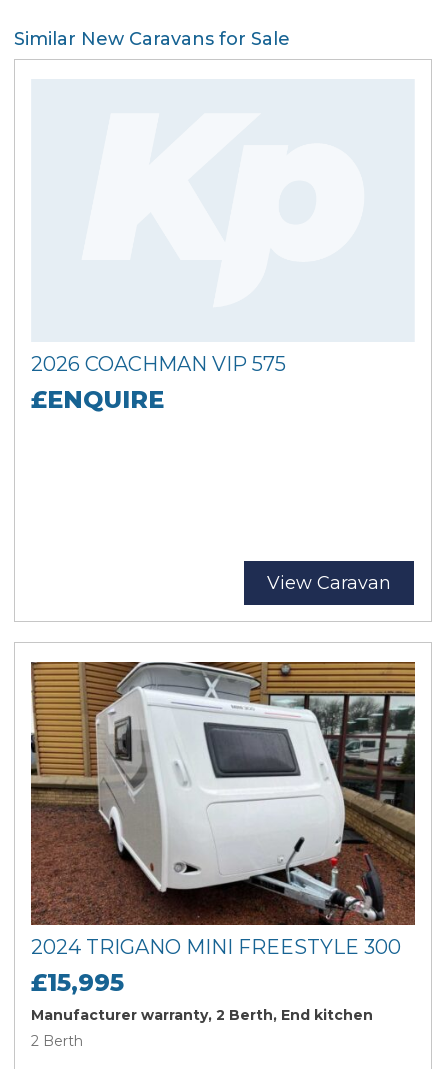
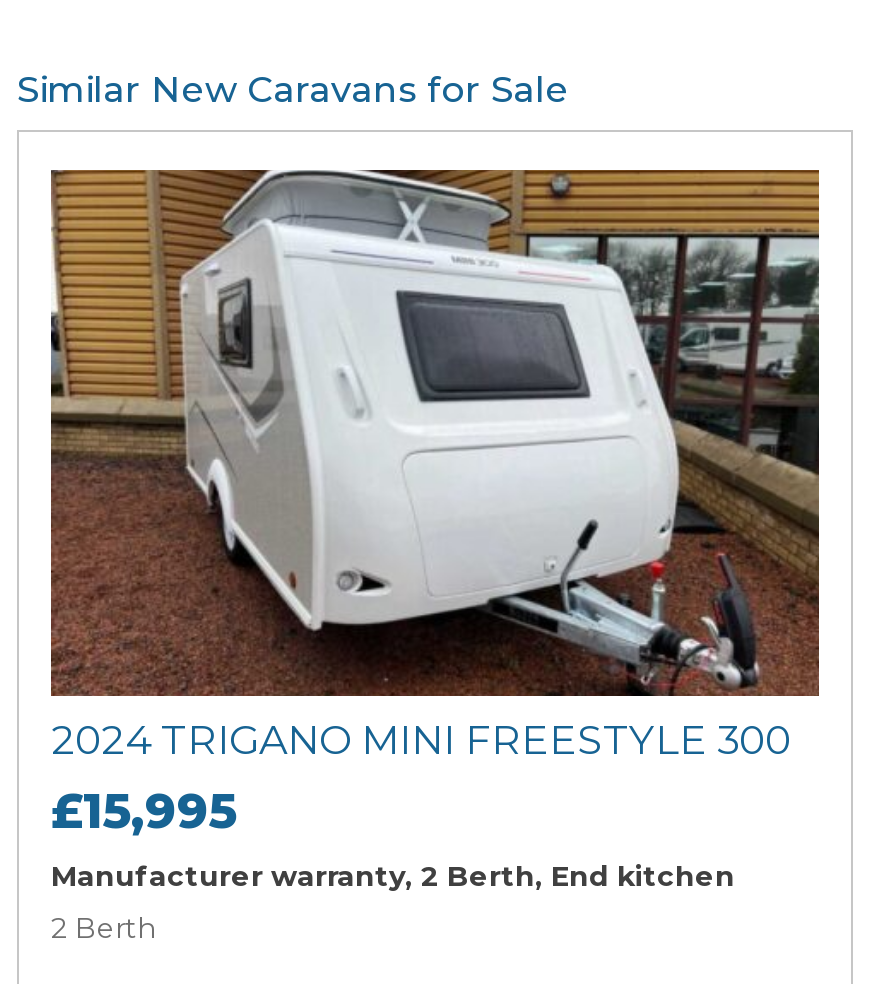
[31,352,286,414] 2026 COACHMAN VIP 575 | £ENQUIRE -> none
[267,572,391,594] View Caravan -> none

